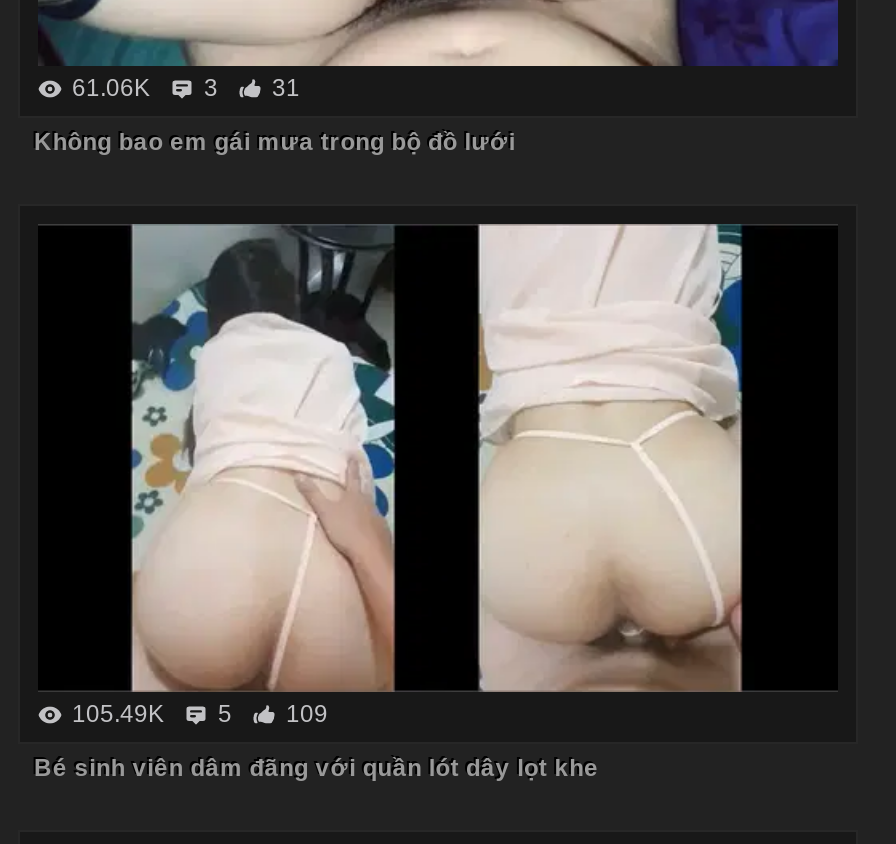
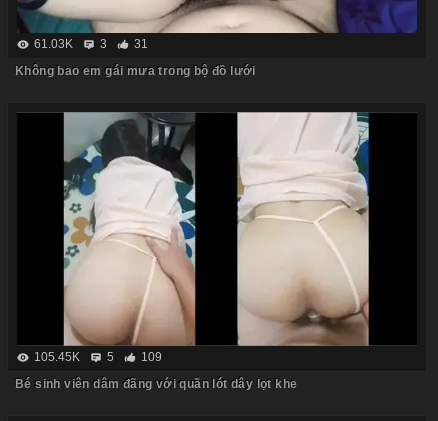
[72,73,300,101] 61.06K 3 31 -> [34,37,148,51] 61.03K 3 31
[72,700,328,728] 105.49K 5 109 -> [34,350,162,364] 105.45K 5 109

